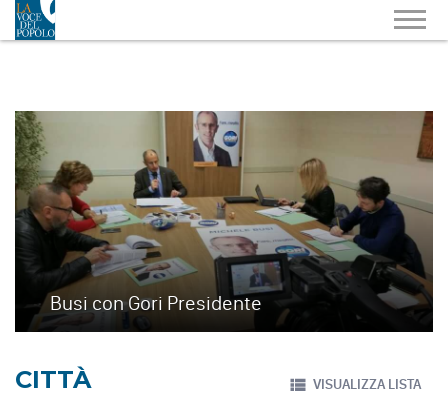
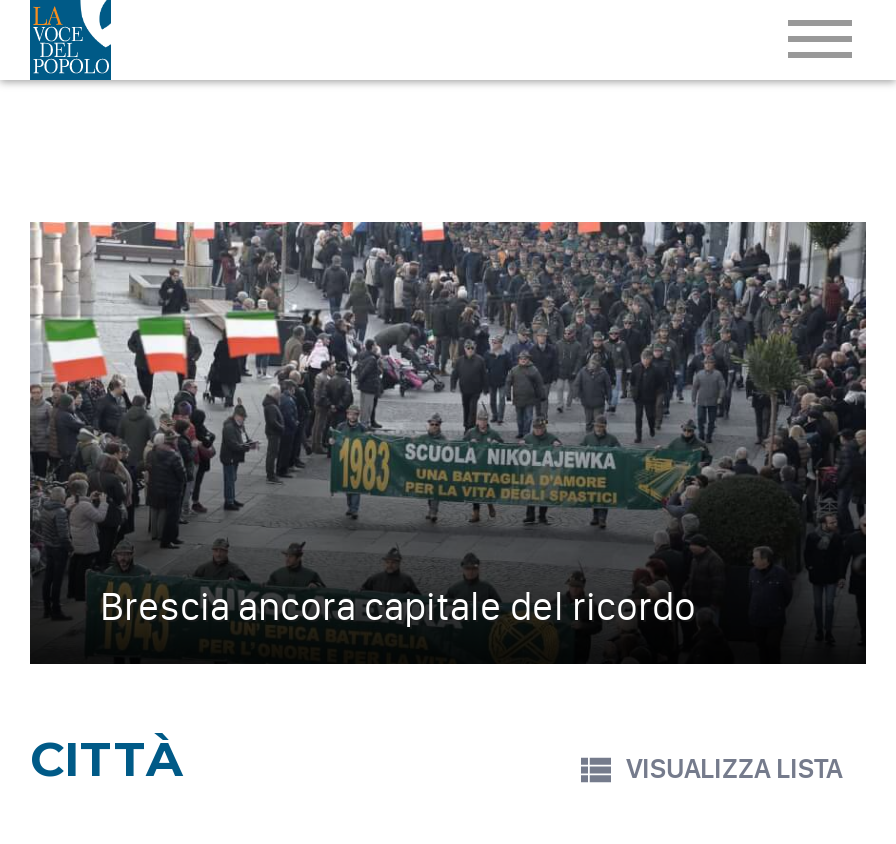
[15,110,433,315] [image] | Busi con Gori Presidente -> [30,220,866,631] [image] | Brescia ancora capitale del ricordo

